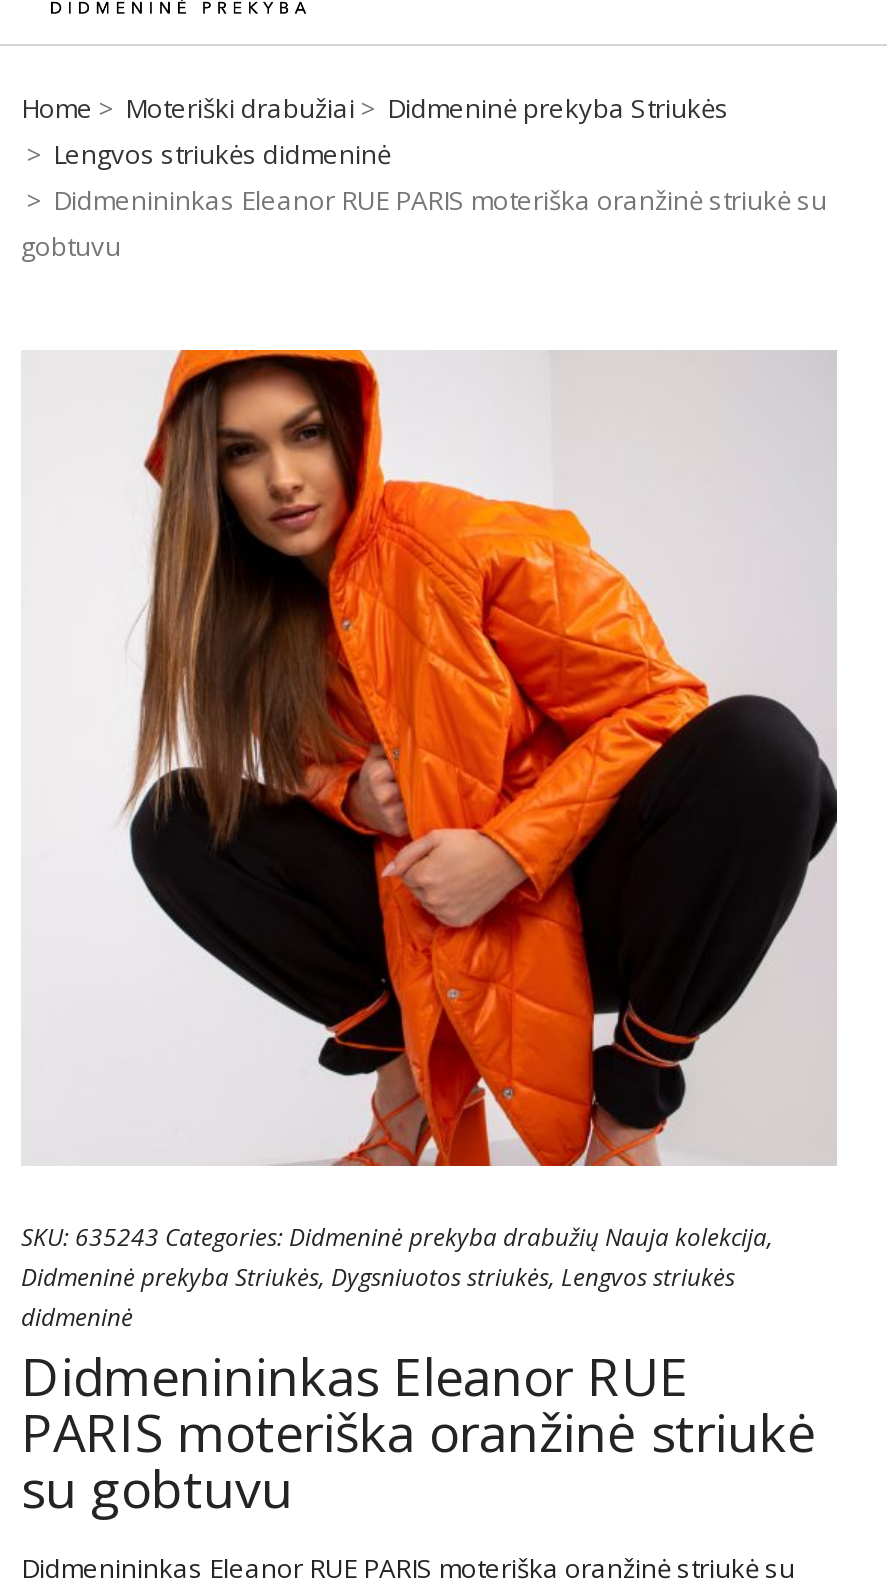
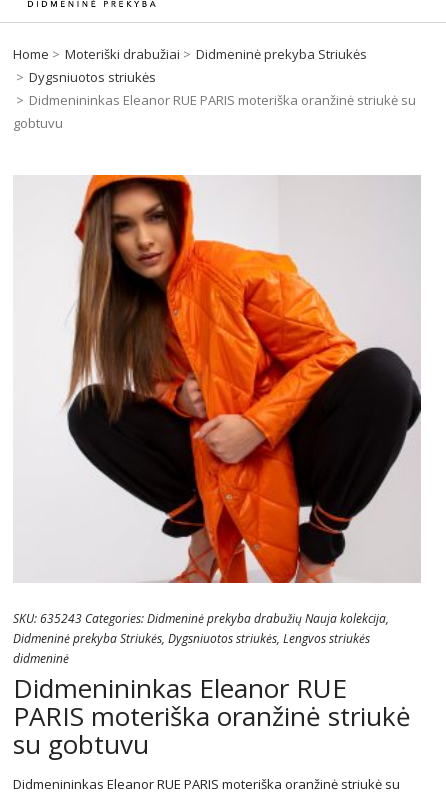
[53,136,391,172] Lengvos striukės didmeninė -> [29,68,156,86] Dygsniuotos striukės

